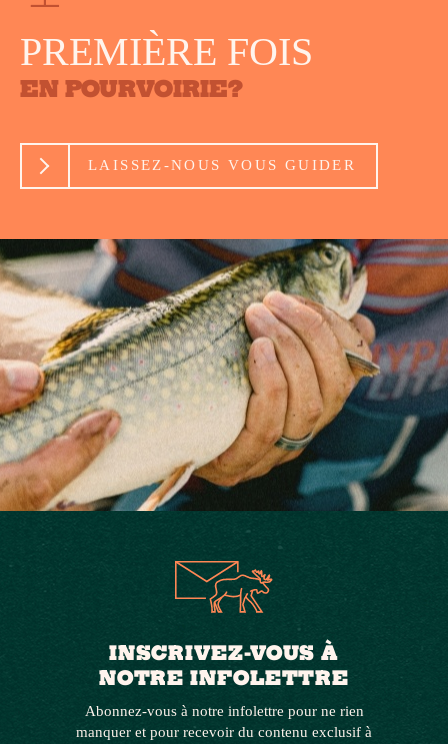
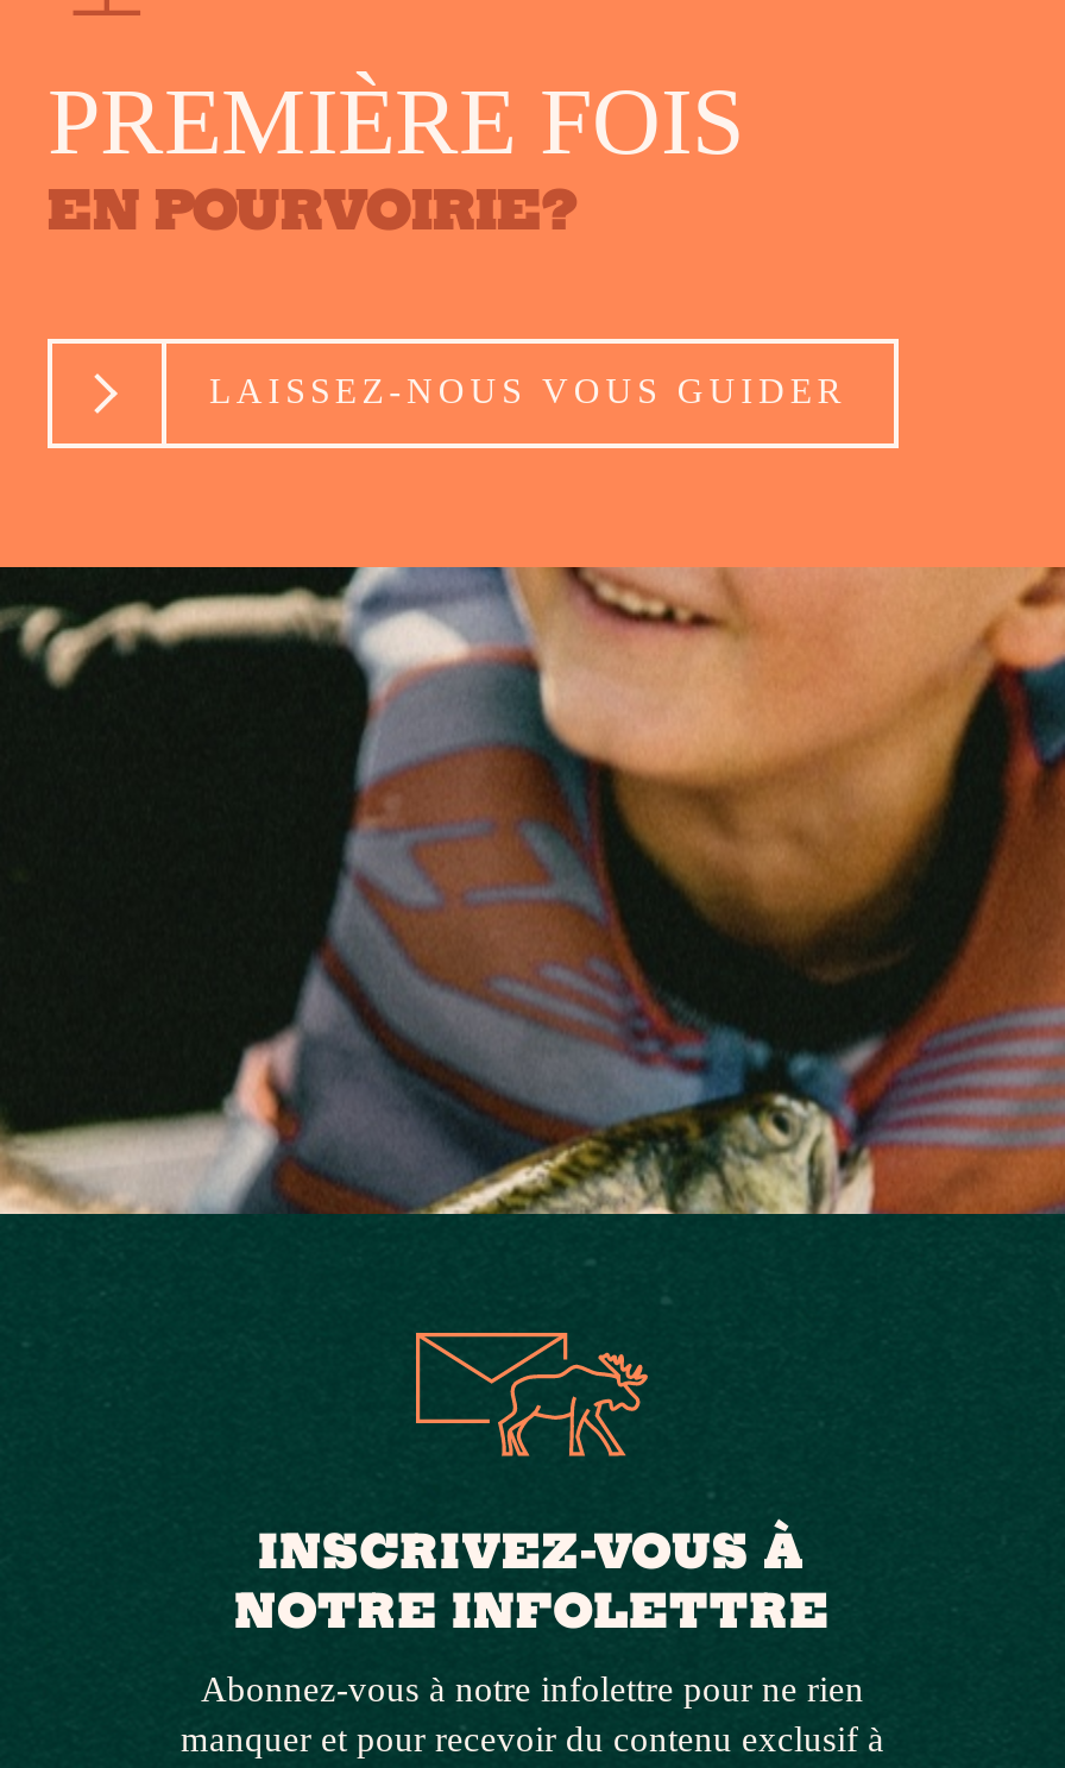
[3,238,445,512] [image] -> [7,565,1058,1216] [image]

